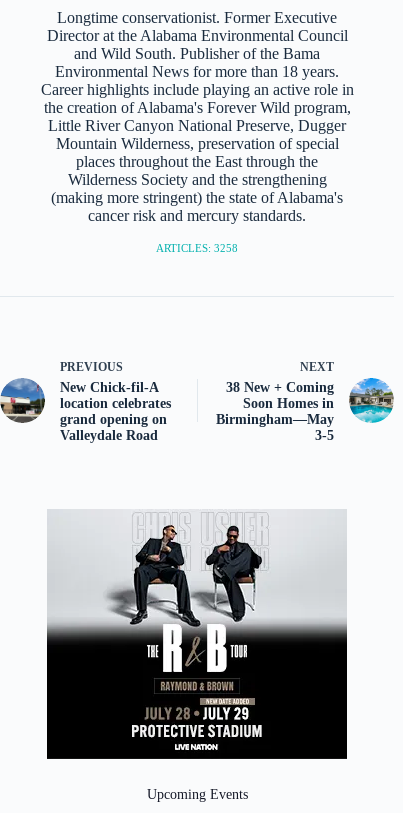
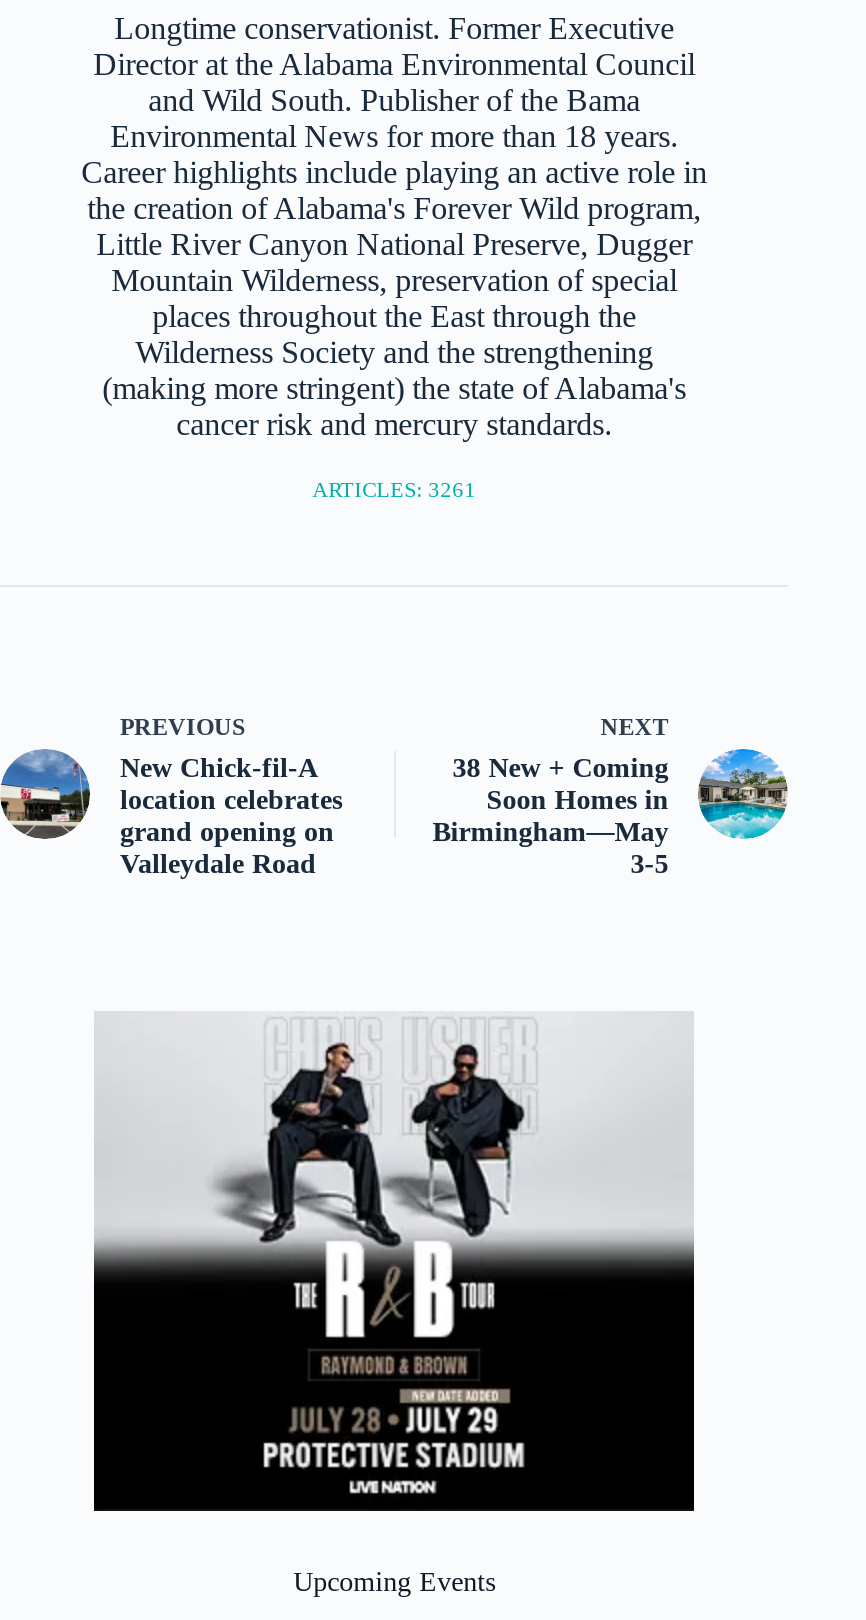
[156,242,238,254] ARTICLES: 3258 -> [312,477,476,501] ARTICLES: 3261

